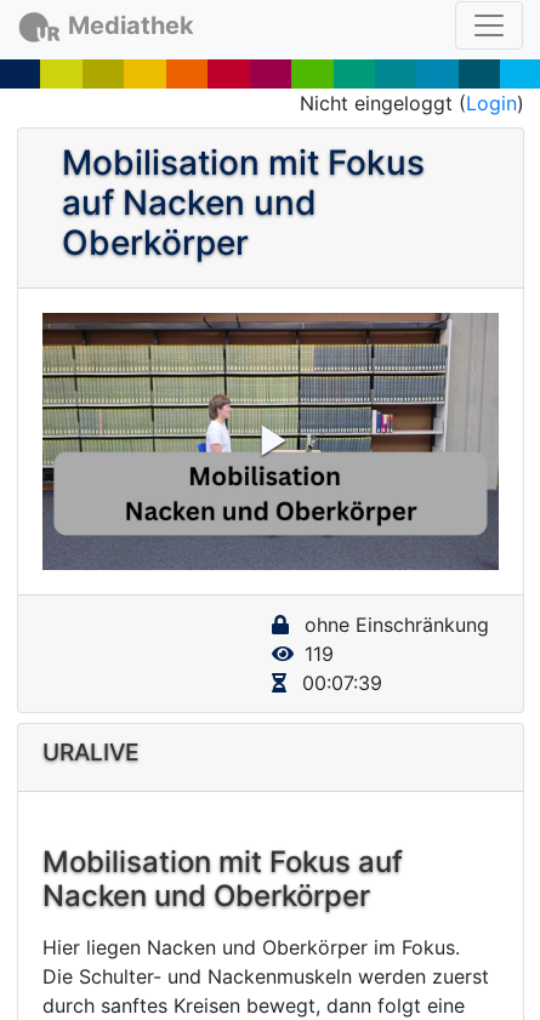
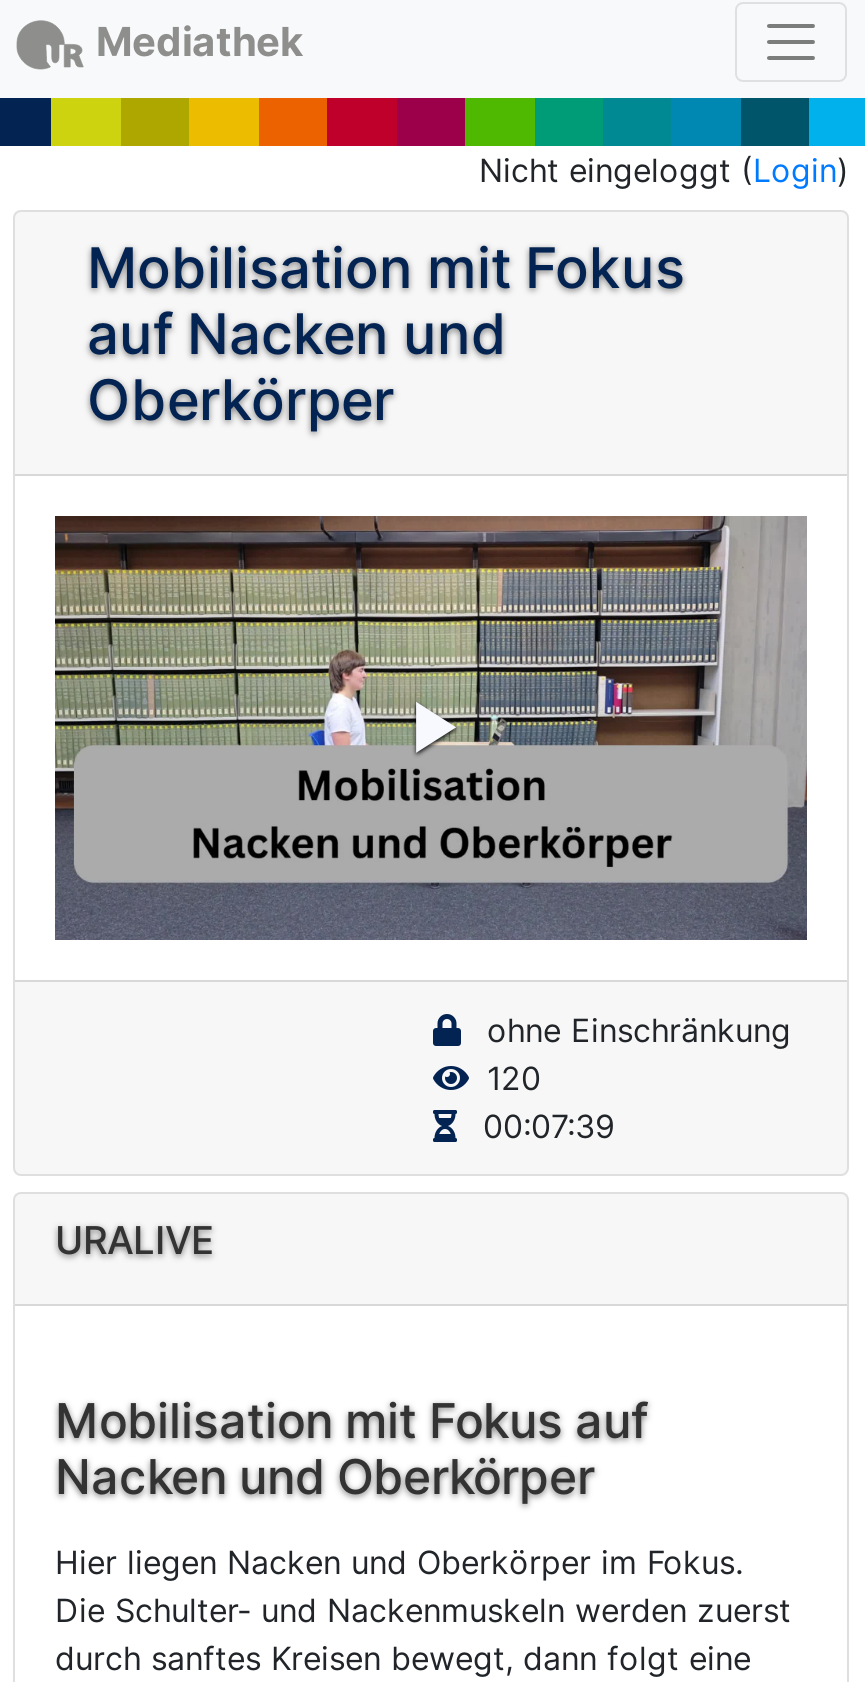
[299,641,334,665] 119 -> [477,1057,541,1097] 120

